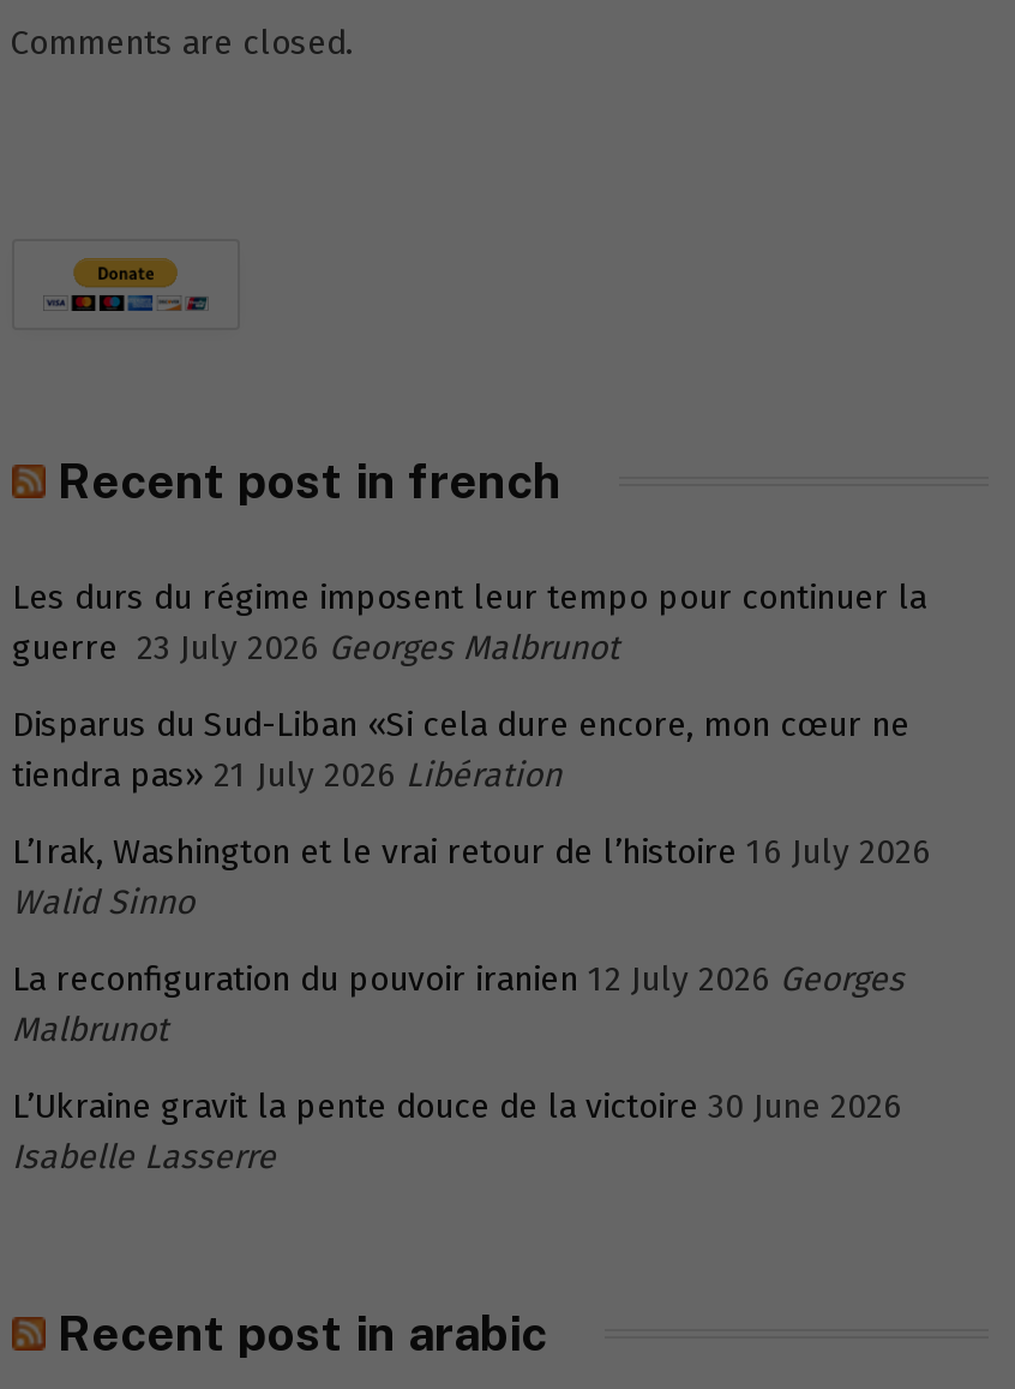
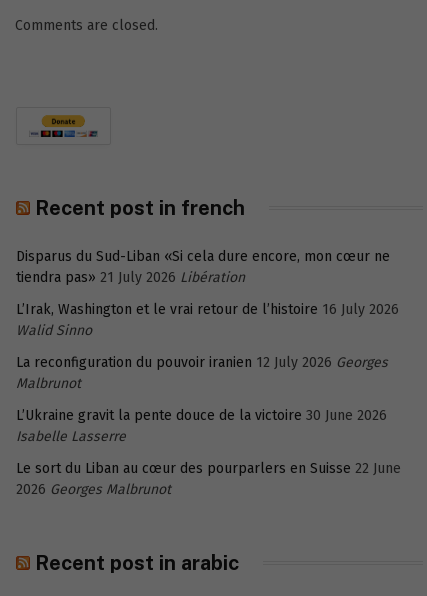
[12,577,926,668] Les durs du régime imposent leur tempo pour continuer la | guerre 23 July 2026 Georges Malbrunot -> none
moved [12,704,931,1177] -> [16,248,399,445]: Disparus du Sud-Liban «Si cela dure encore, mon cœur ne | tiendra pas» 21 July 2026 Libération | L’Irak, Washington et le vrai retour de l’histoire 16 July 2026 | Walid Sinno | La reconfiguration du pouvoir iranien 12 July 2026 Georges | Malbrunot | L’Ukraine gravit la pente douce de la victoire 30 June 2026 | Isabelle Lasserre
none -> [16,460,401,498] Le sort du Liban au cœur des pourparlers en Suisse 22 June | 2026 Georges Malbrunot

